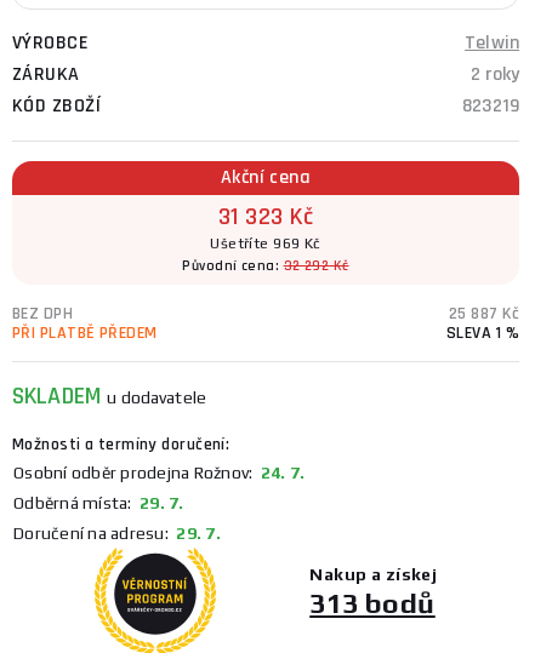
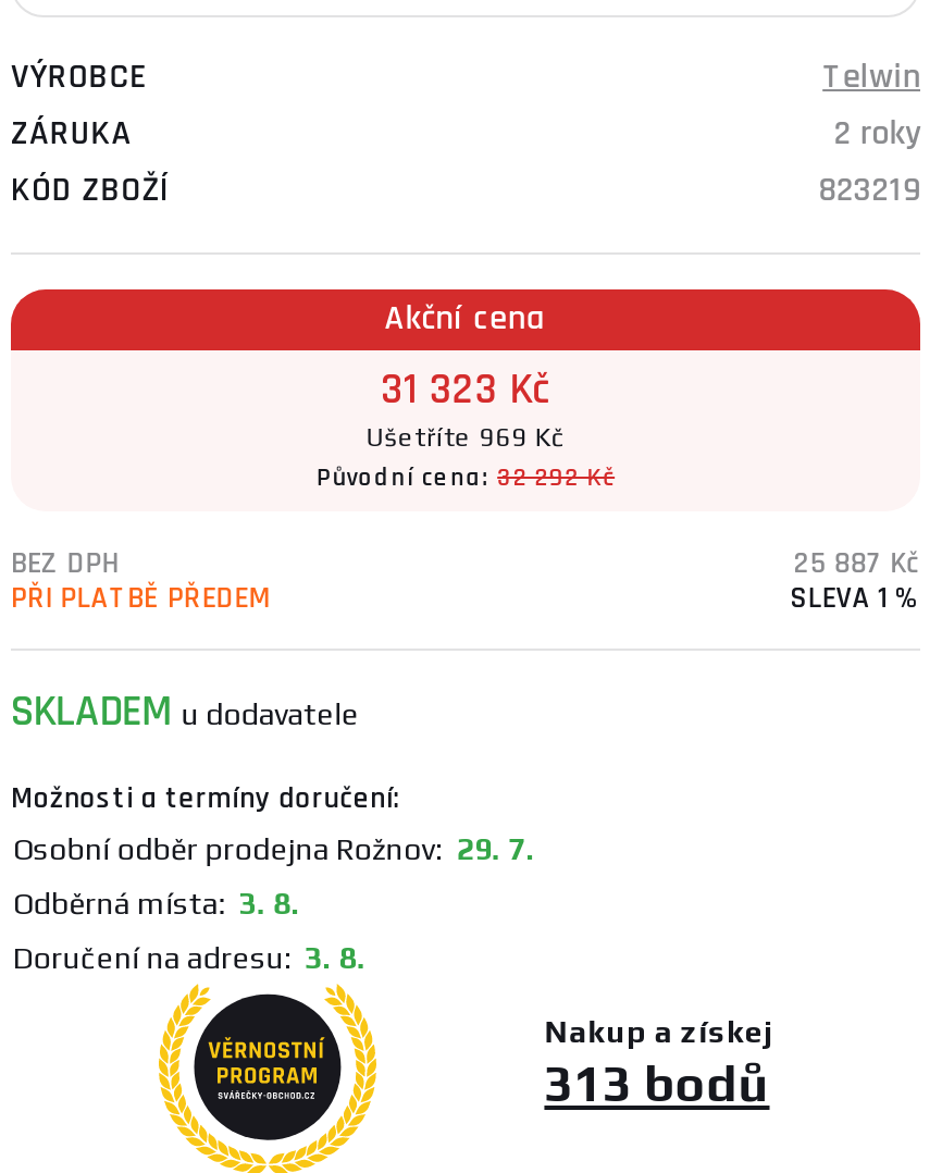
[13,462,305,482] Osobní odběr prodejna Rožnov: 24. 7. -> [13,830,536,865] Osobní odběr prodejna Rožnov: 29. 7.
[13,492,192,512] Odběrná místa: 29. 7. -> [13,885,315,919] Odběrná místa: 3. 8.
[13,523,228,542] Doručení na adresu: 29. 7. -> [13,939,381,974] Doručení na adresu: 3. 8.

